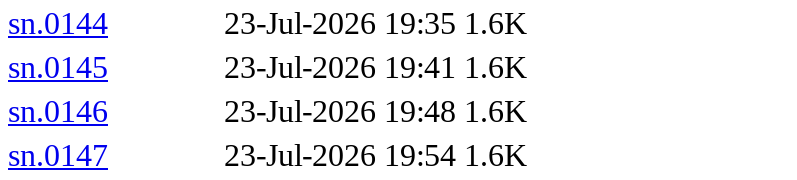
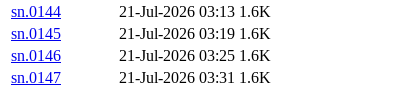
[224,7,528,41] 23-Jul-2026 19:35 1.6K -> [119,3,271,20] 21-Jul-2026 03:13 1.6K
[224,51,528,85] 23-Jul-2026 19:41 1.6K -> [119,25,271,42] 21-Jul-2026 03:19 1.6K
[224,95,528,129] 23-Jul-2026 19:48 1.6K -> [119,47,271,64] 21-Jul-2026 03:25 1.6K
[224,139,528,173] 23-Jul-2026 19:54 1.6K -> [119,69,271,86] 21-Jul-2026 03:31 1.6K

